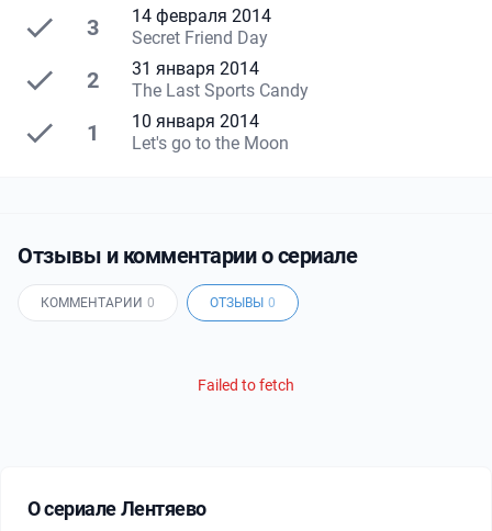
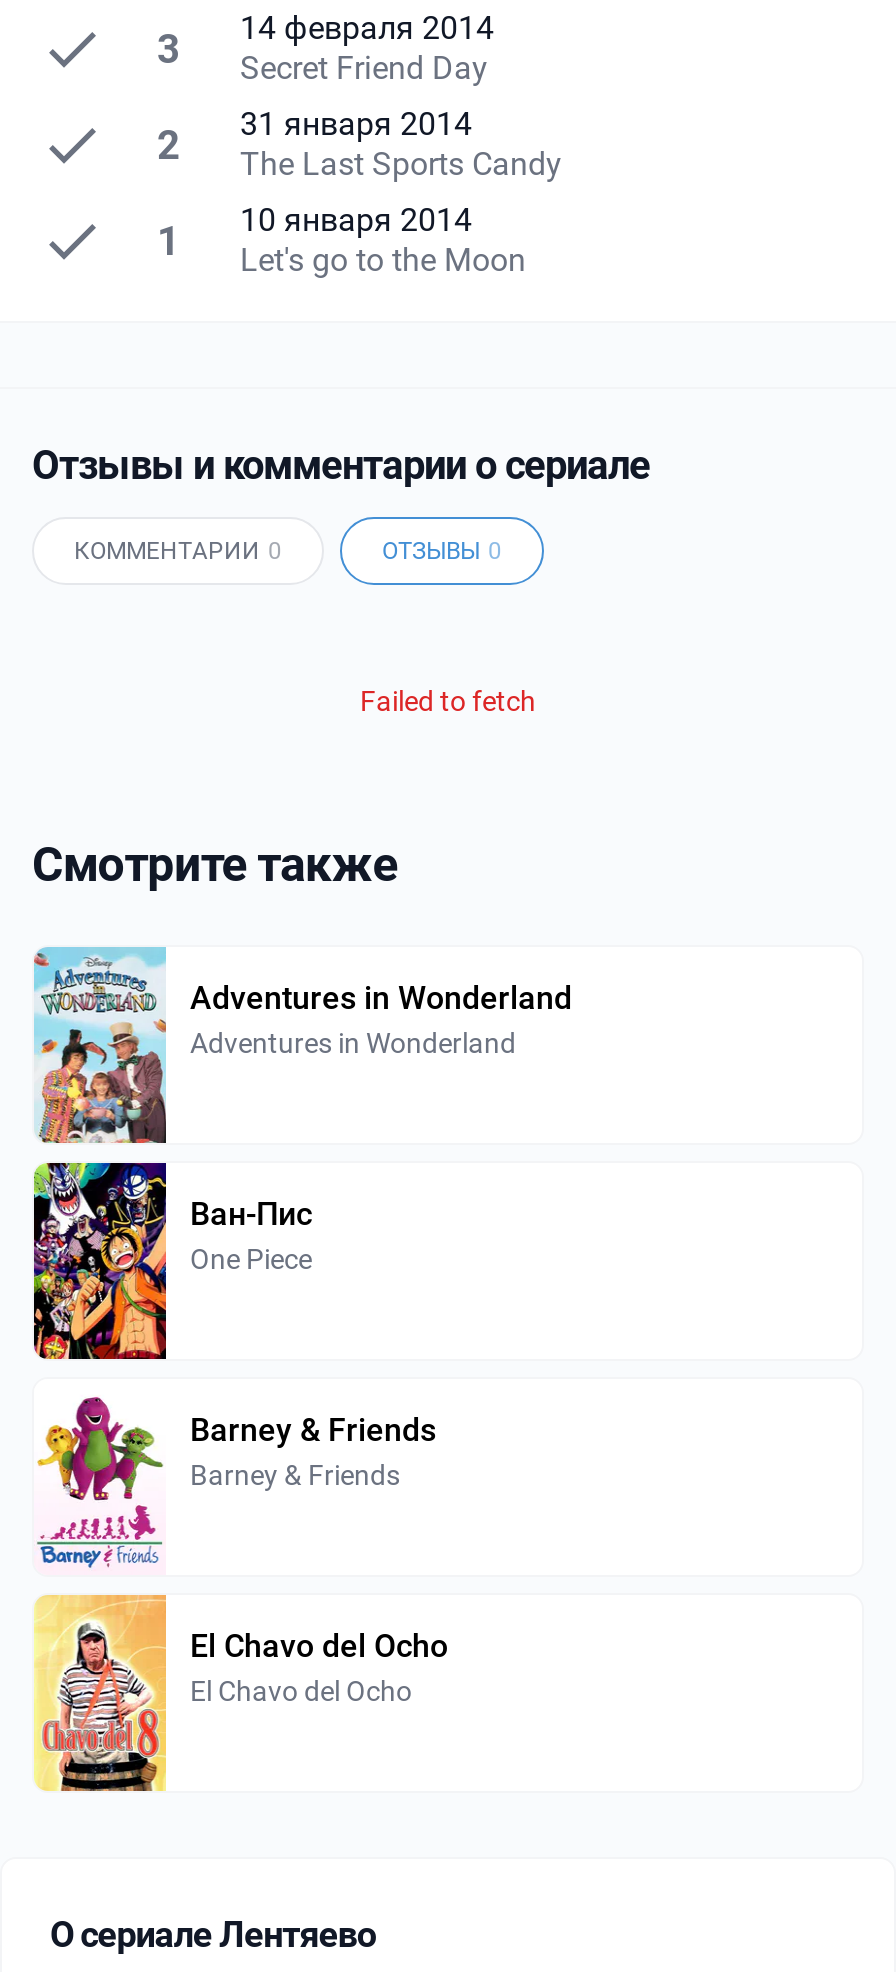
none -> [32,838,572,1145] [image] | Смотрите также | Adventures in Wonderland | Adventures in Wonderland
none -> [32,1161,312,1361] [image] | Ван-Пис | One Piece
none -> [32,1593,448,1793] [image] | El Chavo del Ocho | El Chavo del Ocho
none -> [36,1395,436,1569] [image] | Barney & Friends | Barney & Friends

